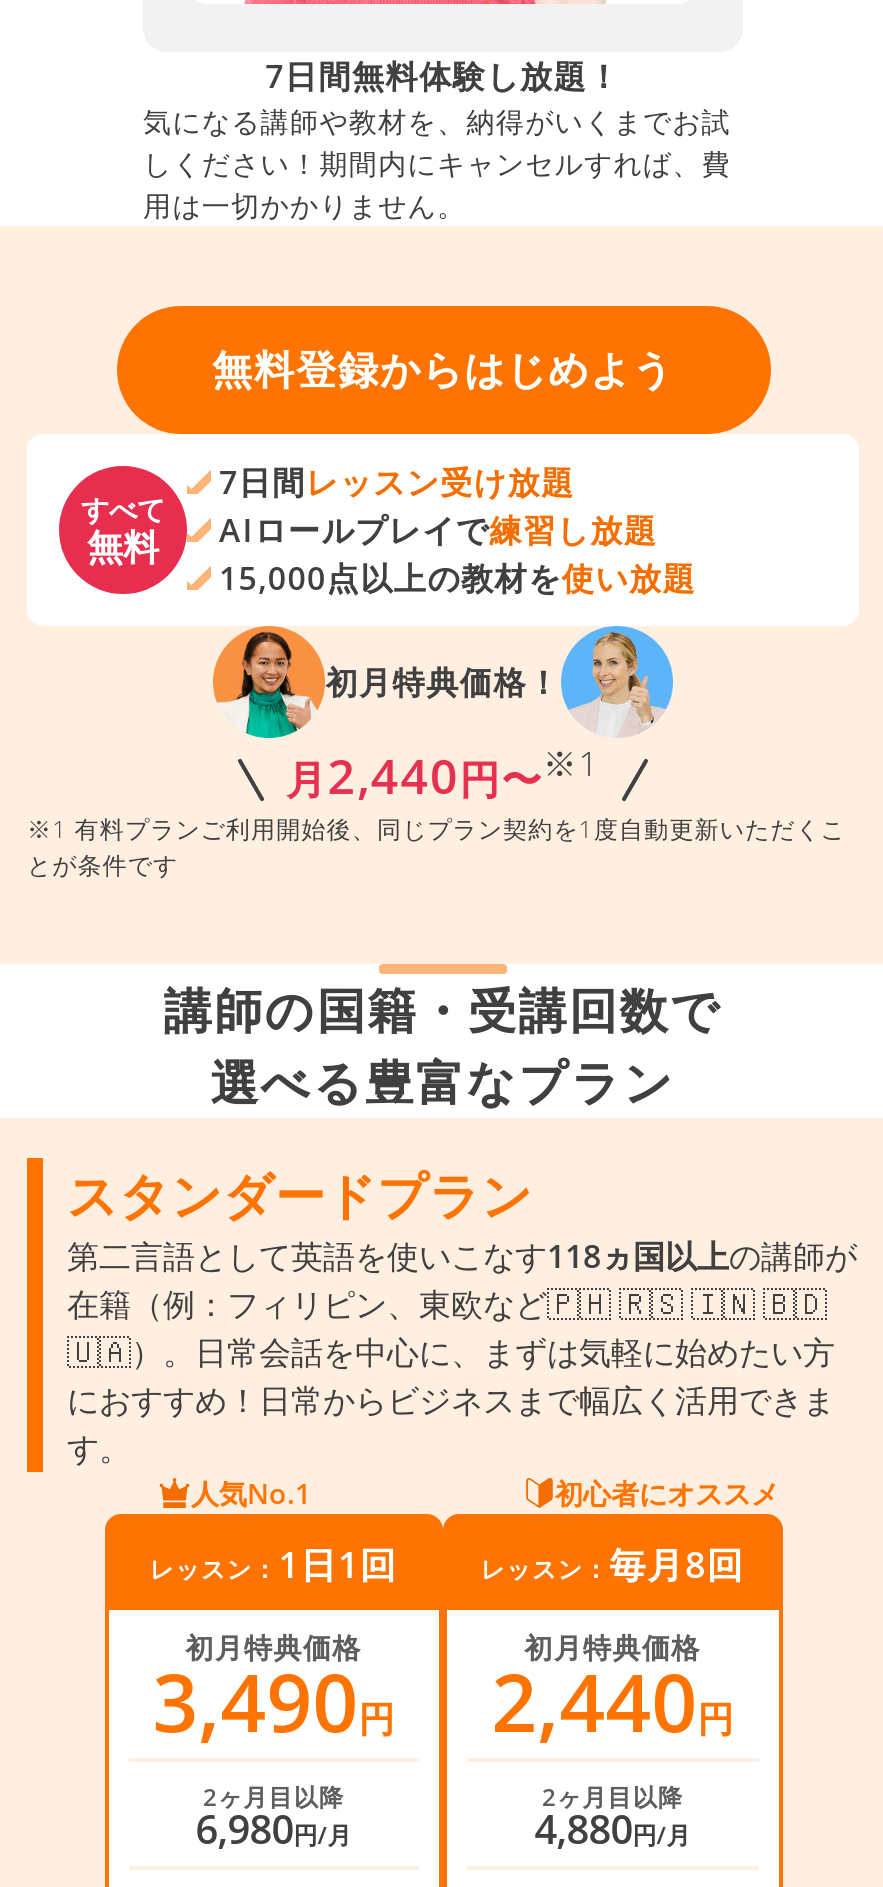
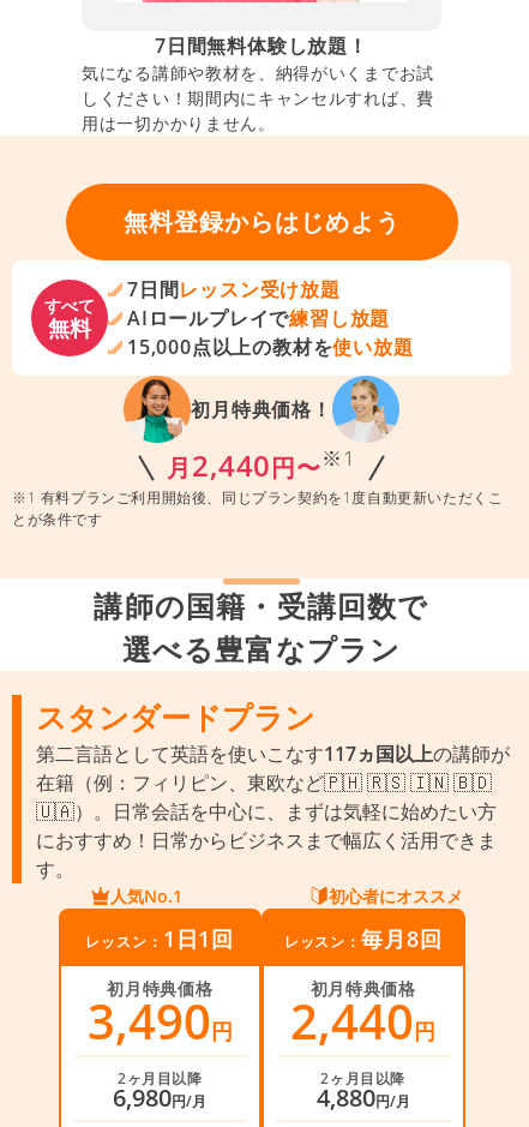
[67,1234,857,1278] 第二言語として英語を使いこなす118ヵ国以上の講師が -> [36,741,510,767] 第二言語として英語を使いこなす117ヵ国以上の講師が

